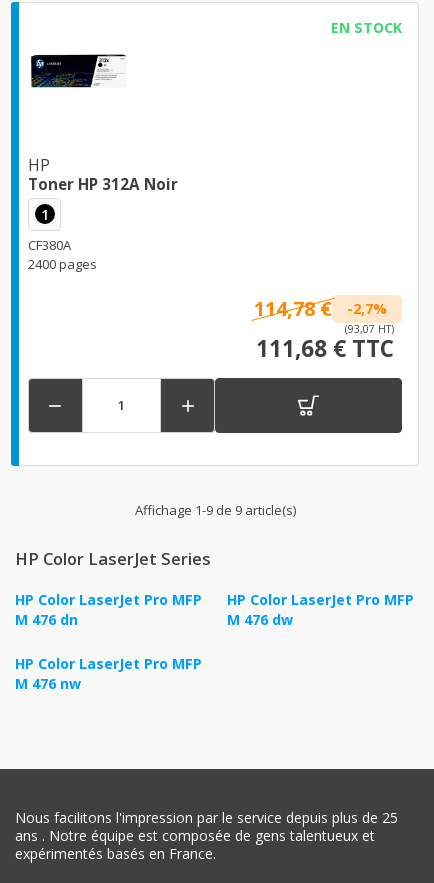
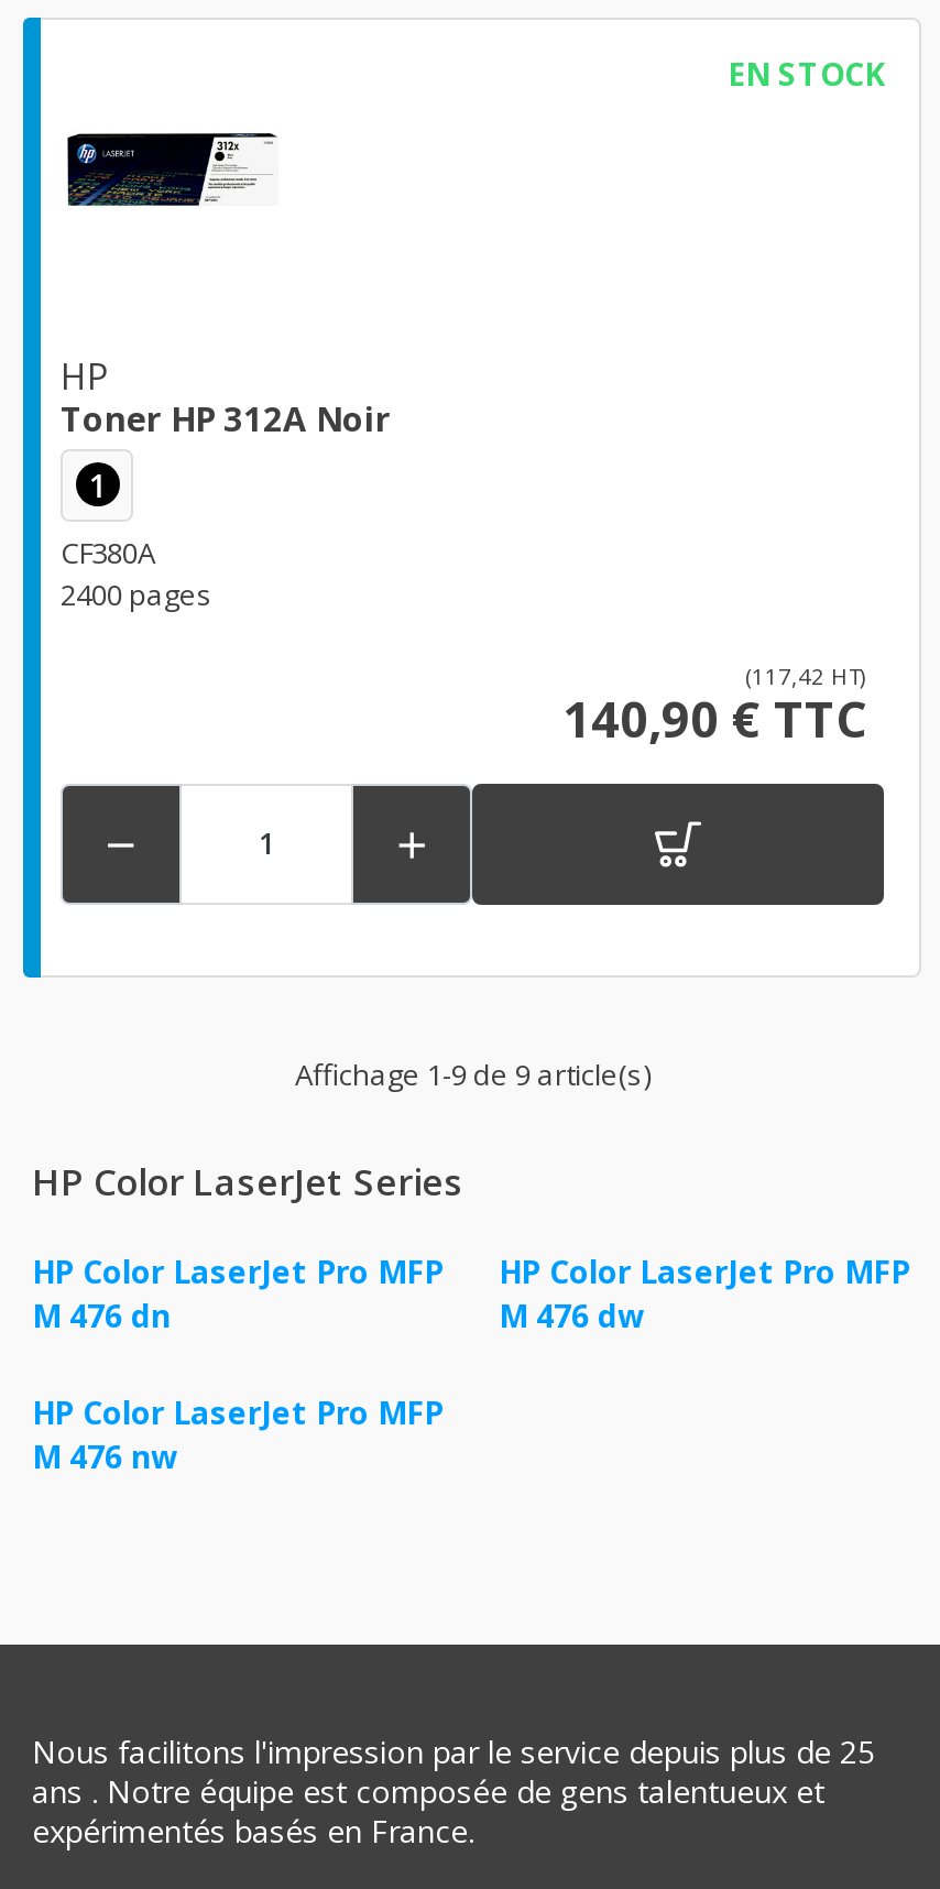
[254,295,394,364] 114,78 € | -2,7% | (93,07 HT) | 111,68 € TTC -> [562,660,866,753] (117,42 HT) | 140,90 € TTC

